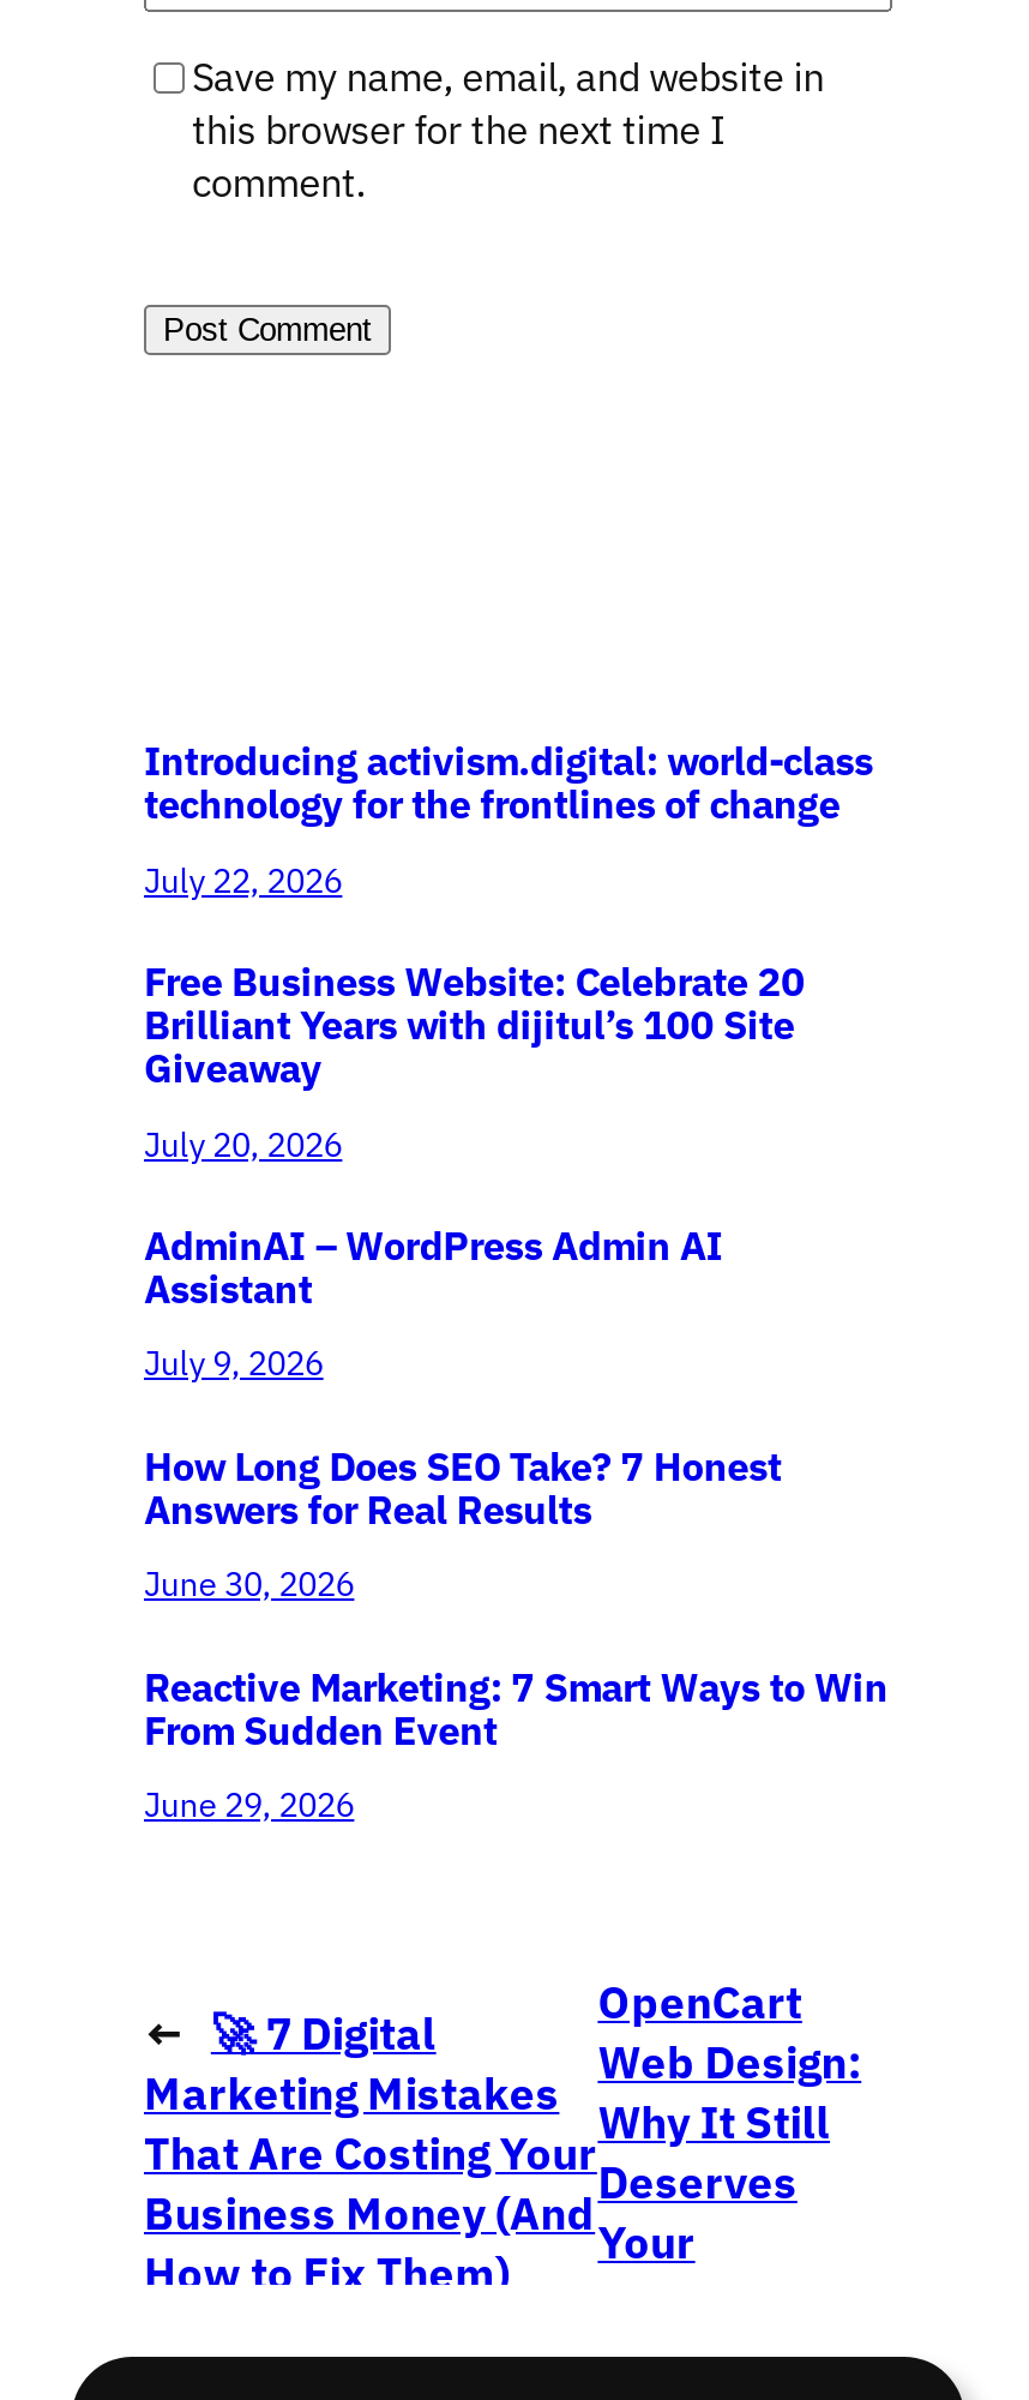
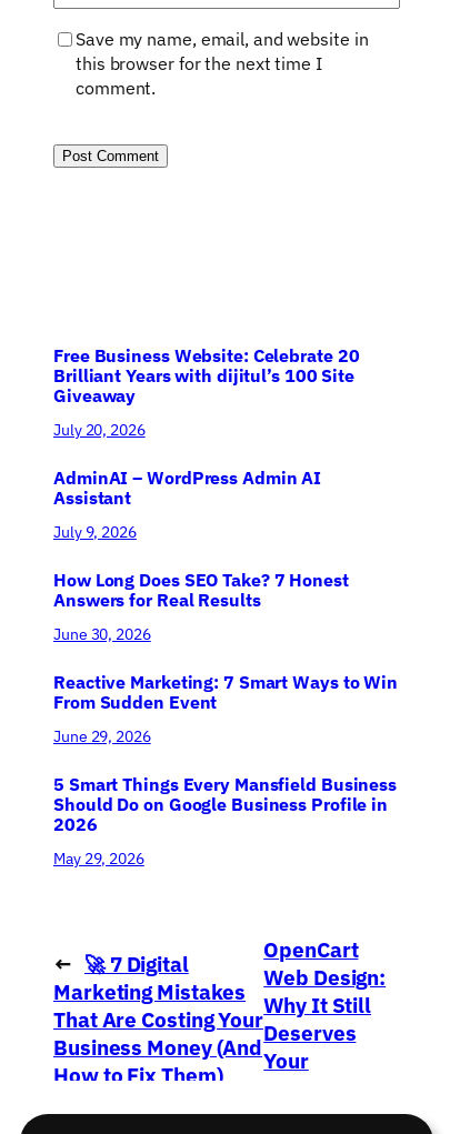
[144,734,873,901] Introducing activism.digital: world-class | technology for the frontlines of change | July 22, 2026 -> none
moved [144,955,888,1827] -> [53,343,398,747]: Free Business Website: Celebrate 20 | Brilliant Years with dijitul’s 100 Site | Giveaway | ... | From Sudden Event | June 29, 2026
none -> [53,772,397,869] 5 Smart Things Every Mansfield Business | Should Do on Google Business Profile in | 2026 | May 29, 2026

